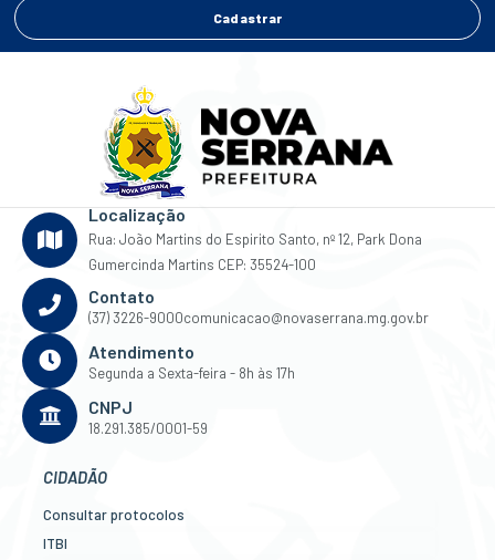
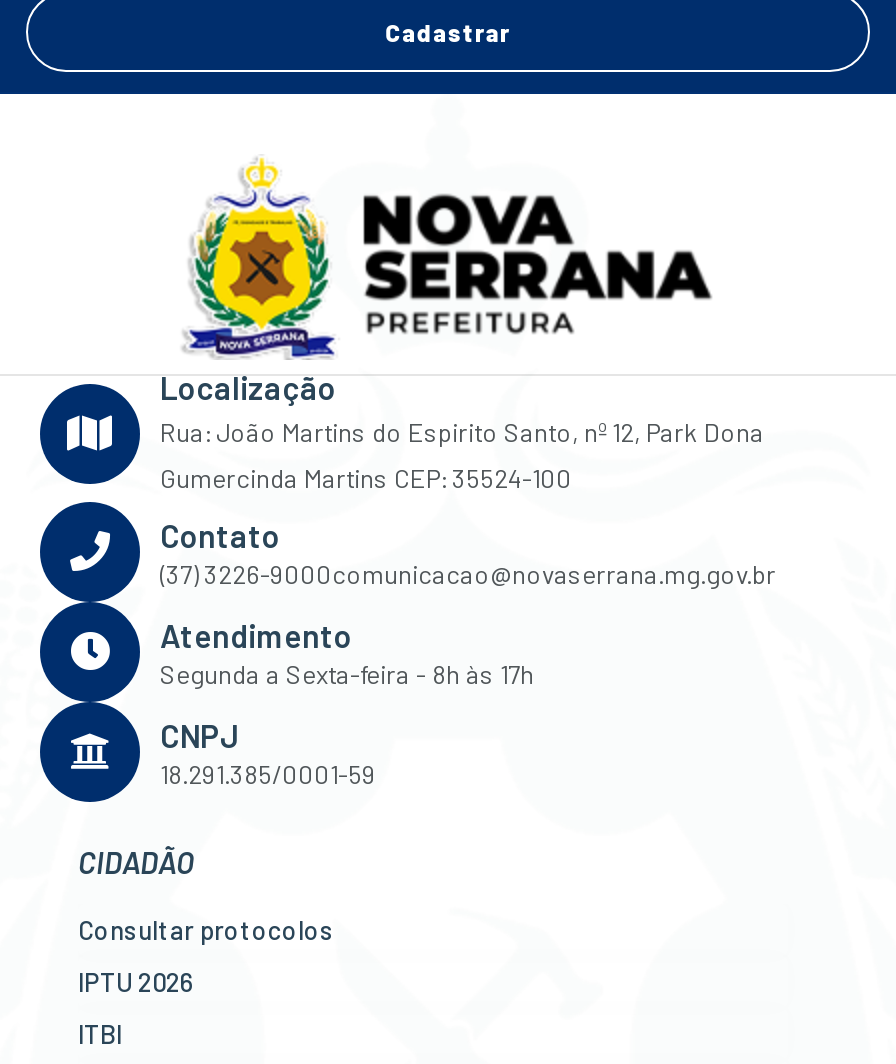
none -> [78,965,194,997] IPTU 2026

